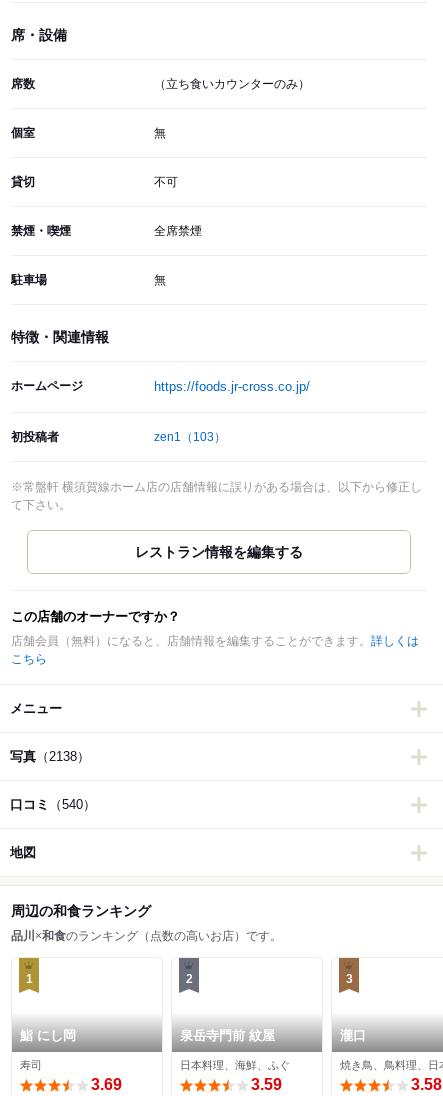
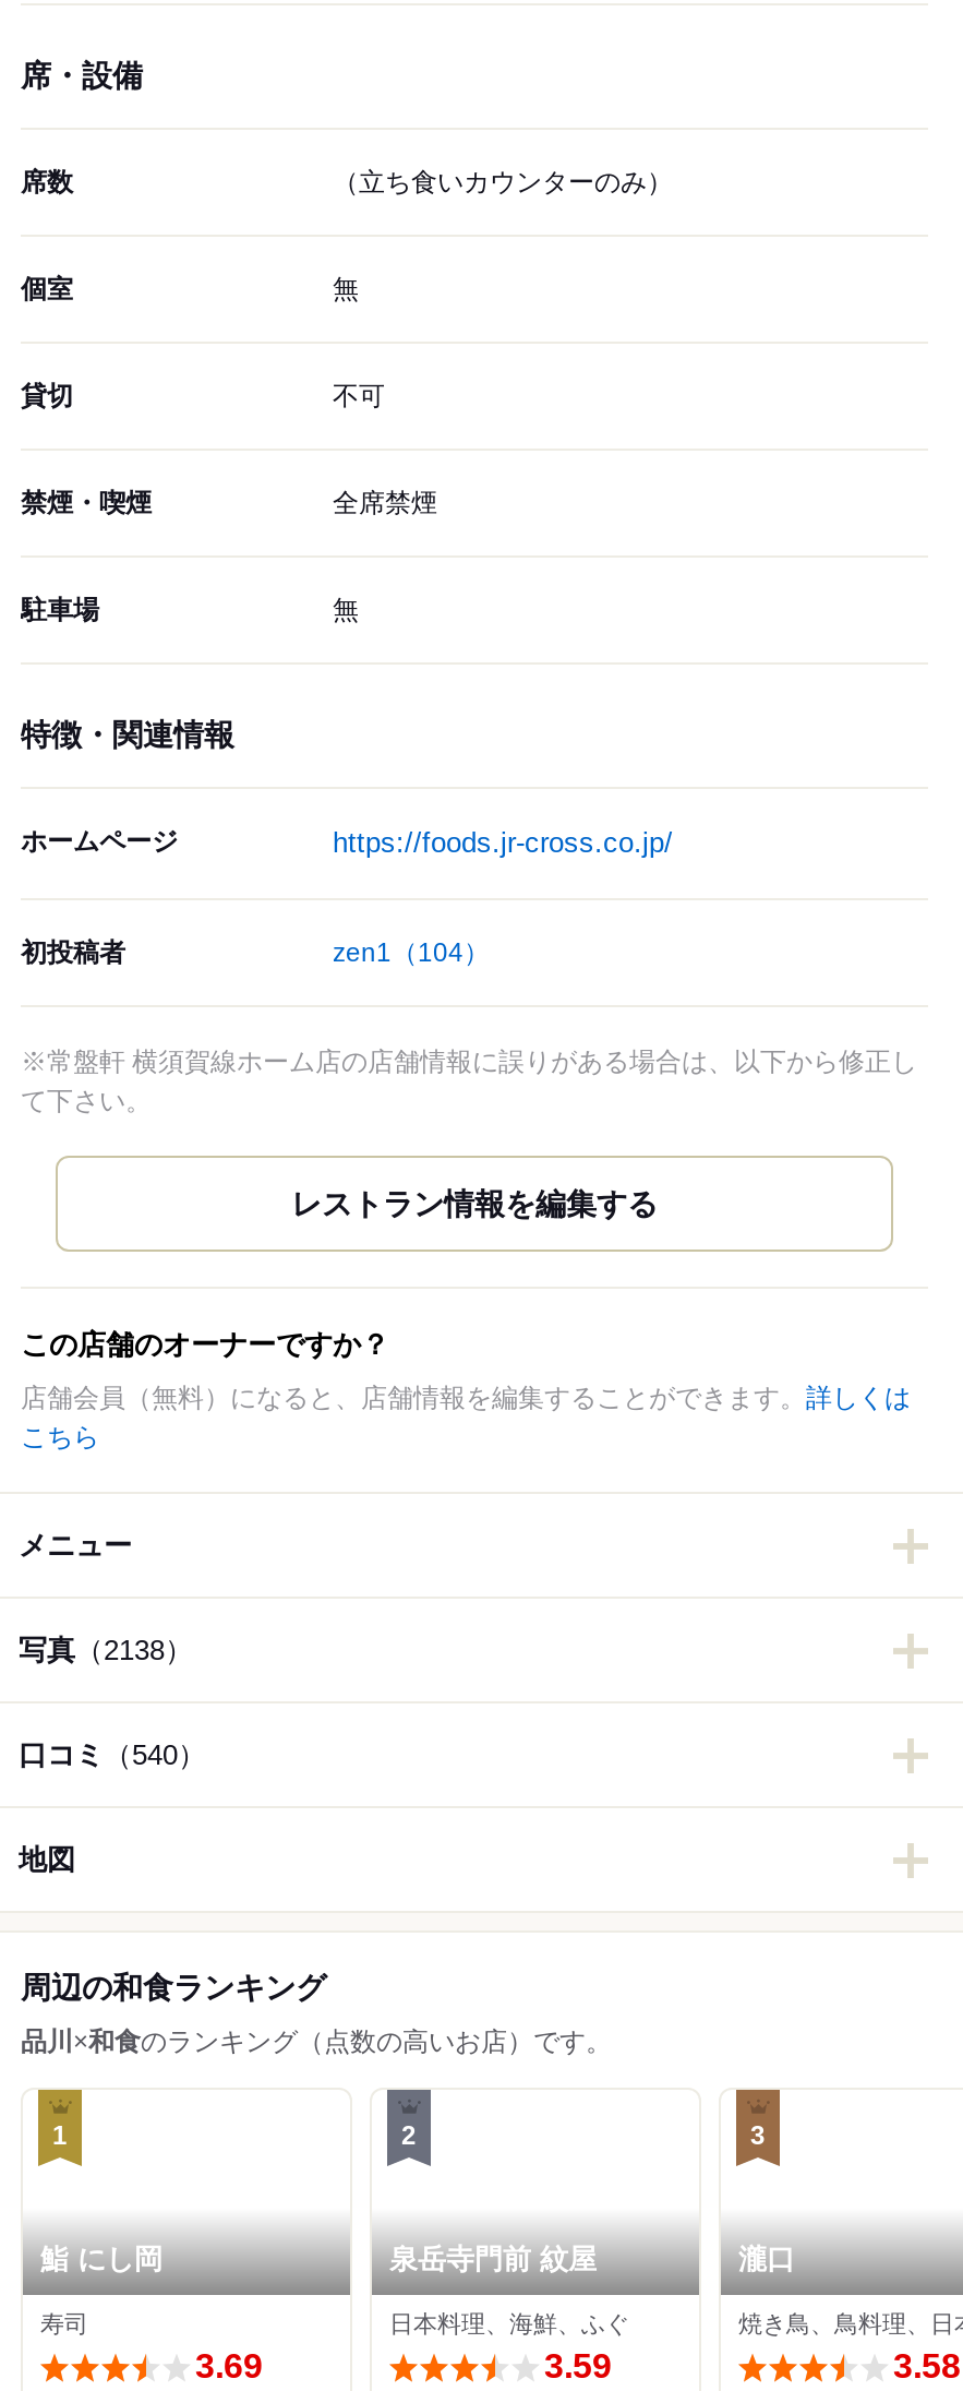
[154,430,226,444] zen1（103） -> [333,938,490,969] zen1（104）

